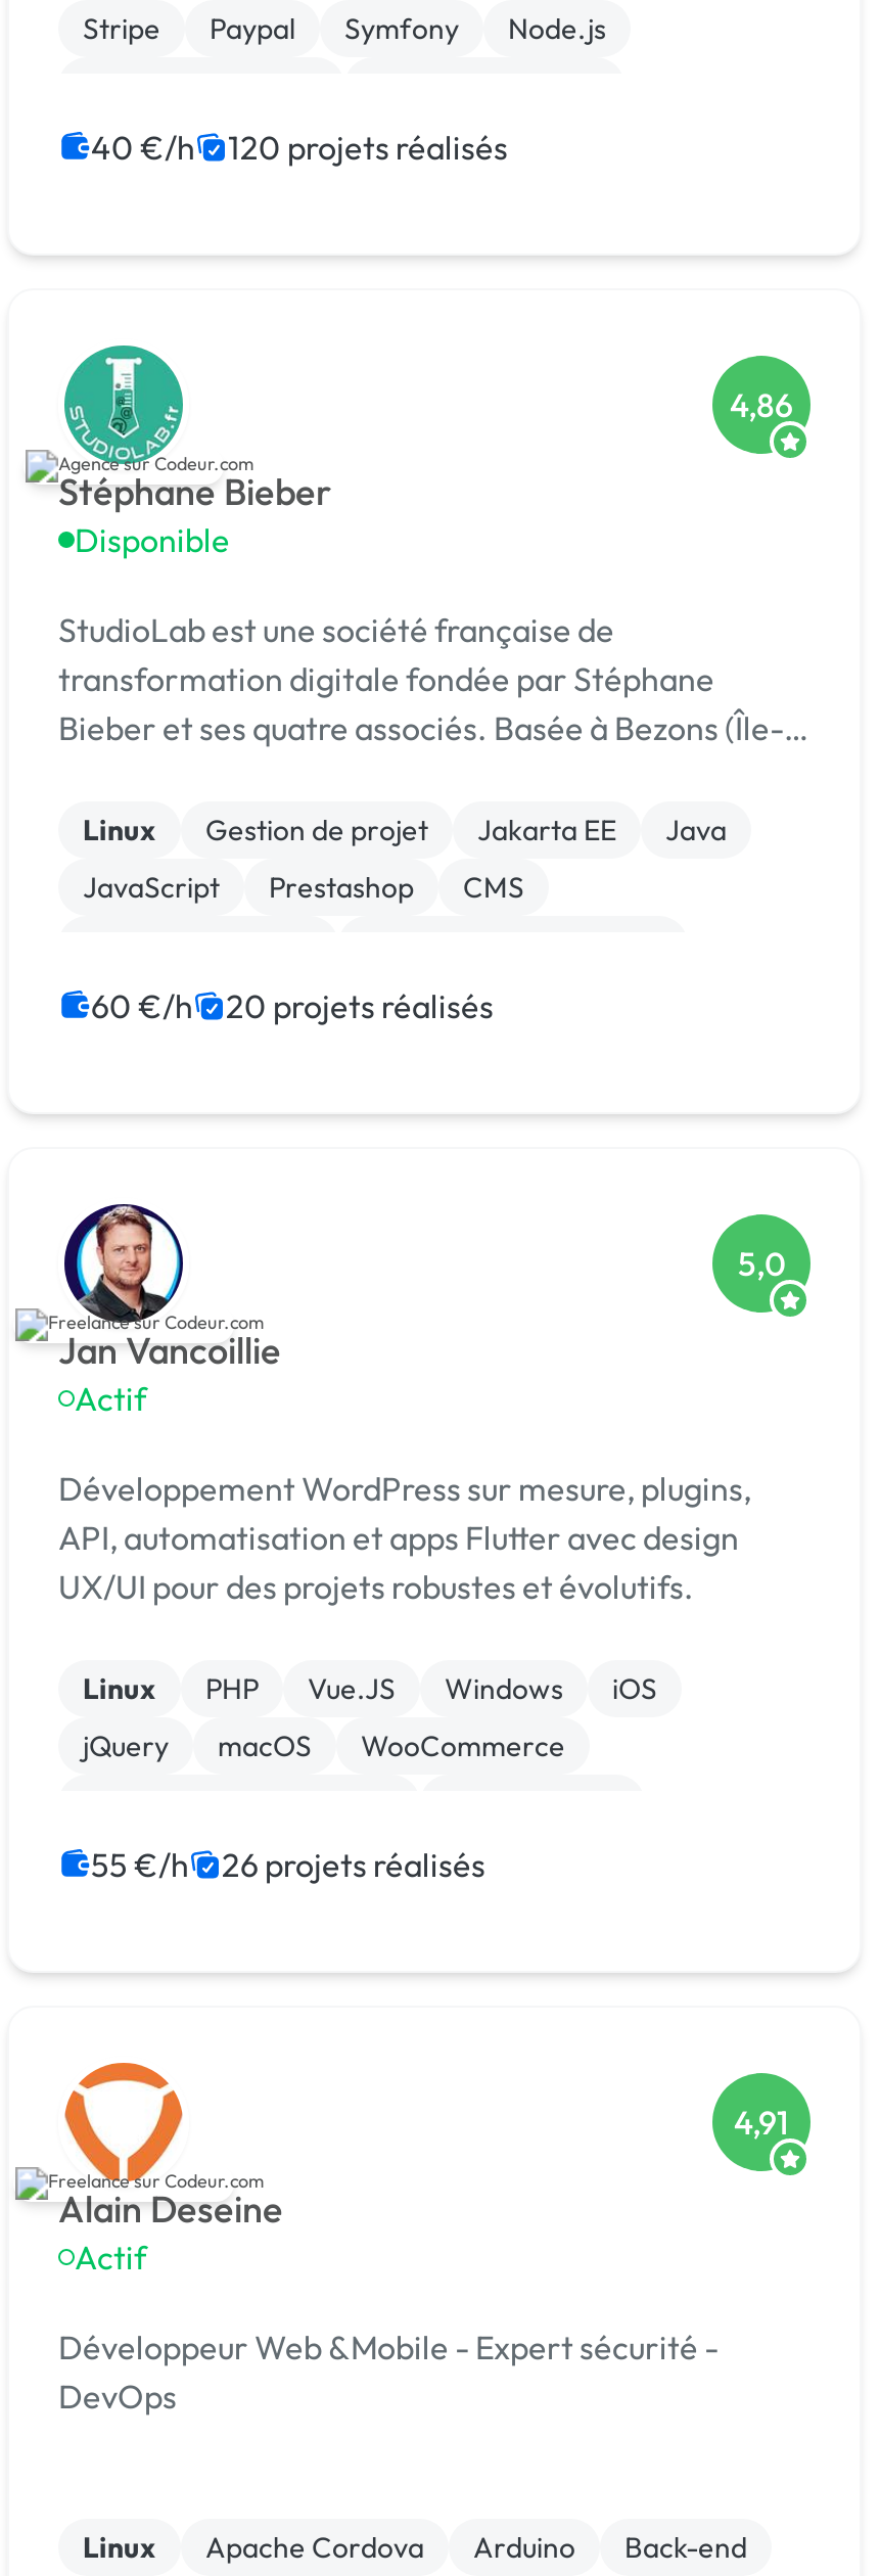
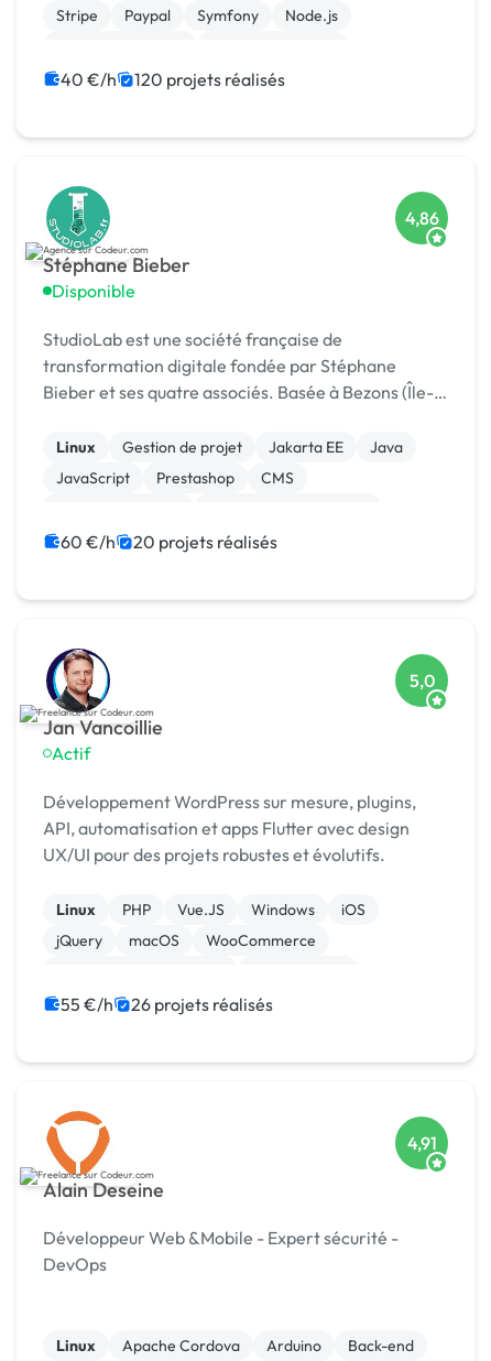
[75,2237,146,2278] Actif -> none

